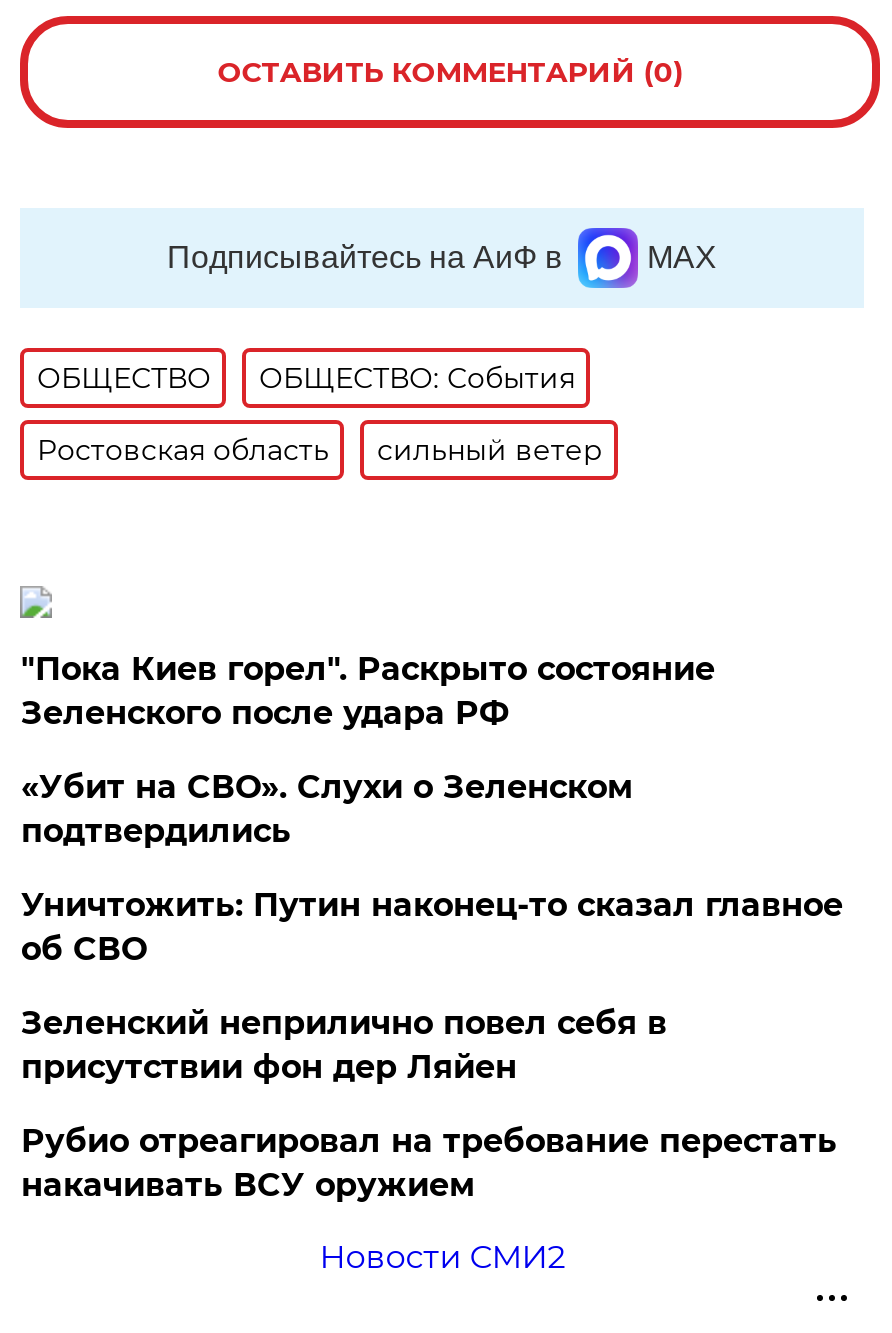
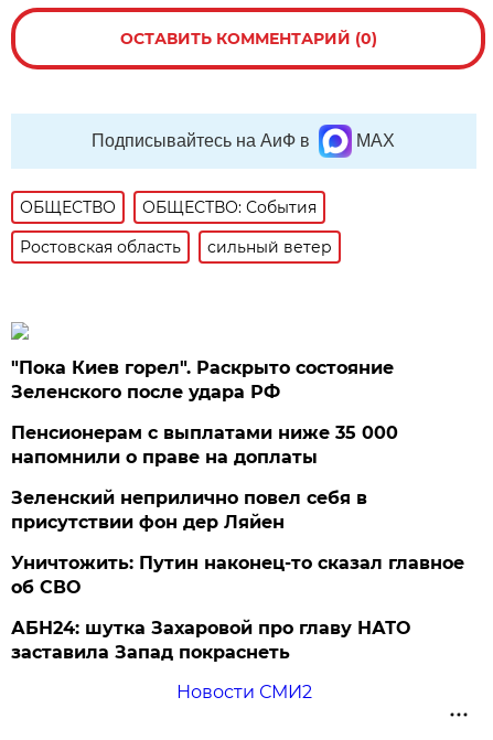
[21,768,633,850] «Убит на СВО». Слухи о Зеленском | подтвердились -> [11,422,399,467] Пенсионерам с выплатами ниже 35 000 | напомнили о праве на доплаты
moved [21,886,843,968] -> [11,552,465,598]: Уничтожить: Путин наконец-то сказал главное | об СВО
moved [21,1004,667,1086] -> [11,487,368,533]: Зеленский неприлично повел cебя в | присутствии фон дер Ляйен
[21,1122,837,1204] Рубио отреагировал на требование перестать | накачивать ВСУ оружием -> [11,617,411,663] АБН24: шутка Захаровой про главу НАТО | заставила Запад покраснеть

